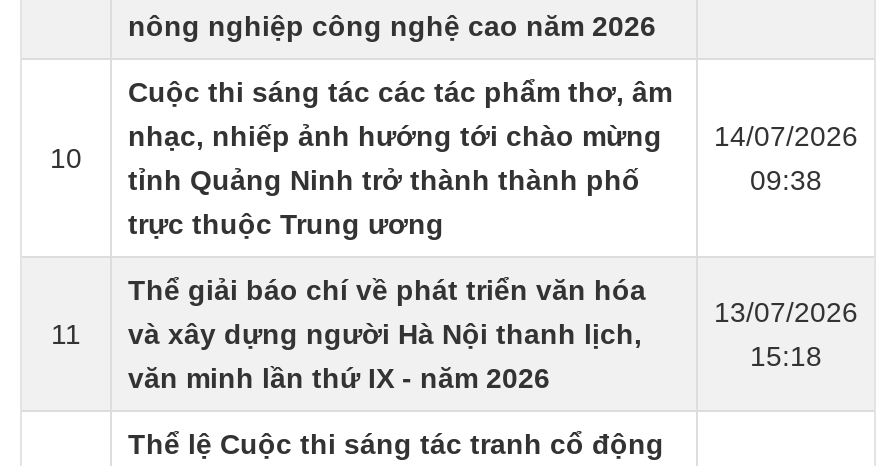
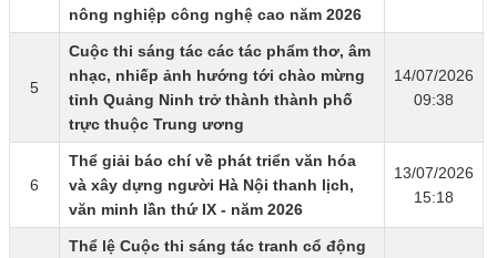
[50,141,82,173] 10 -> [30,78,39,96] 5
[51,317,642,349] 11 và xây dựng người Hà Nội thanh lịch, -> [30,176,354,193] 6 và xây dựng người Hà Nội thanh lịch,

